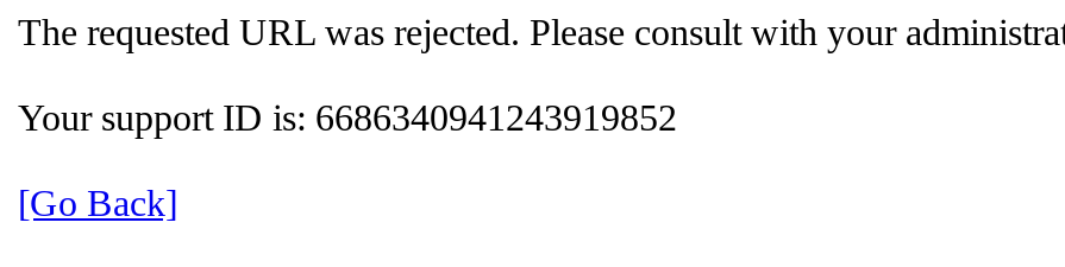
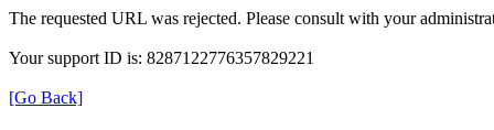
[18,97,677,138] Your support ID is: 6686340941243919852 -> [9,48,314,67] Your support ID is: 8287122776357829221

